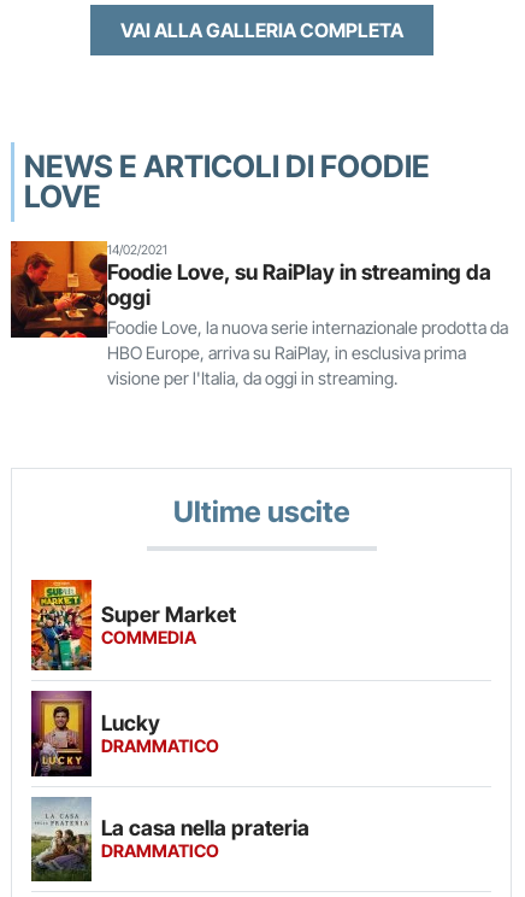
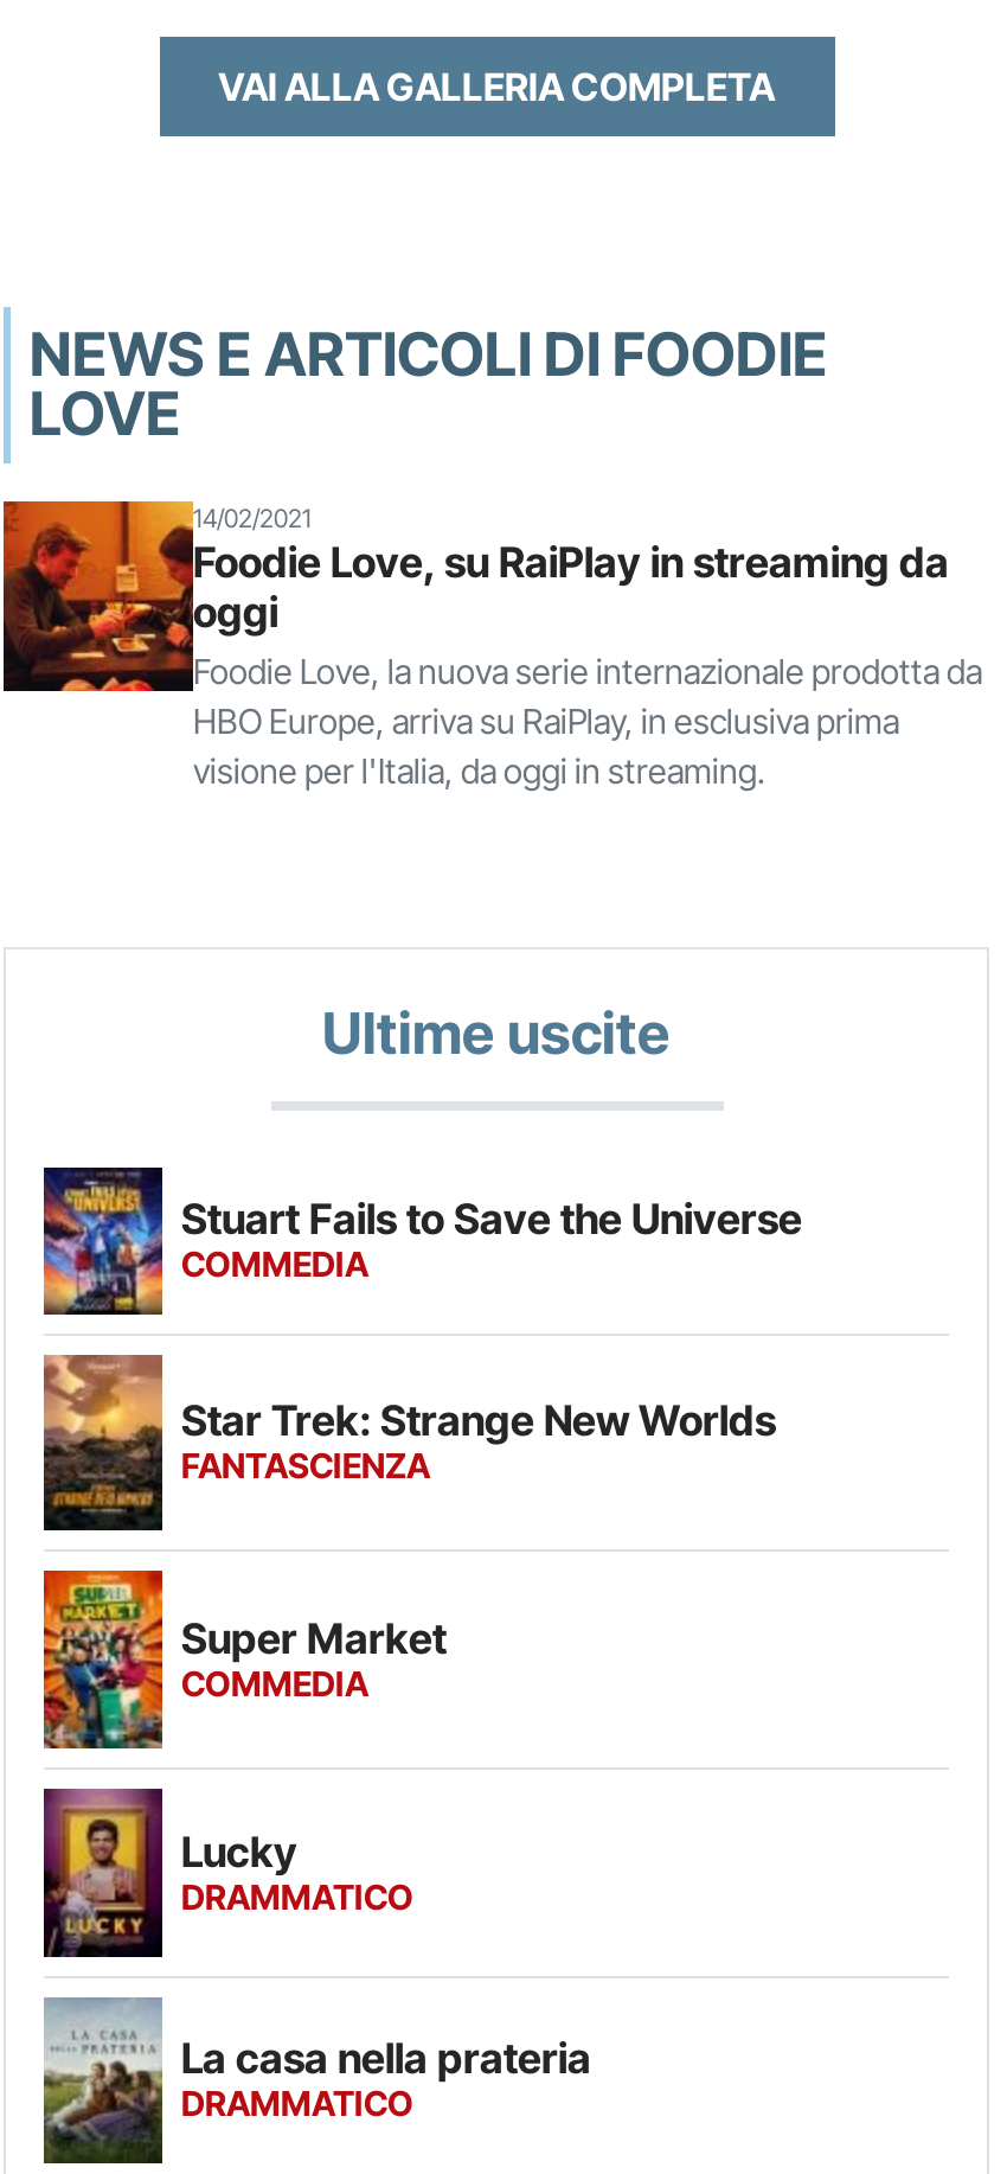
none -> [41,1165,802,1486] [image] | Stuart Fails to Save the Universe | COMMEDIA | Star Trek: Strange New Worlds | FANTASCIENZA
none -> [41,1353,165,1533] [image]

